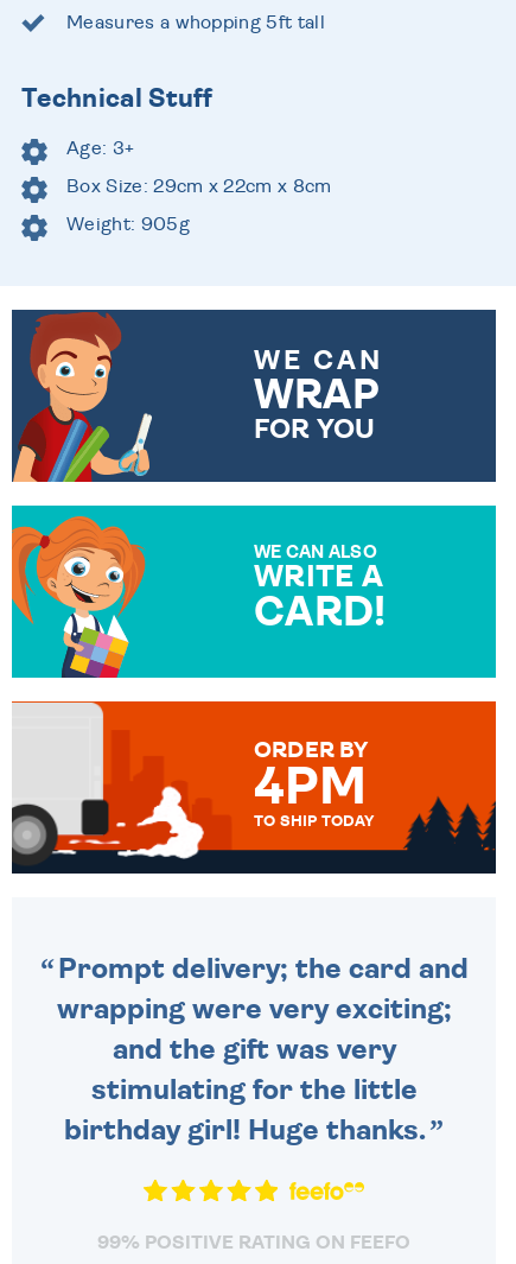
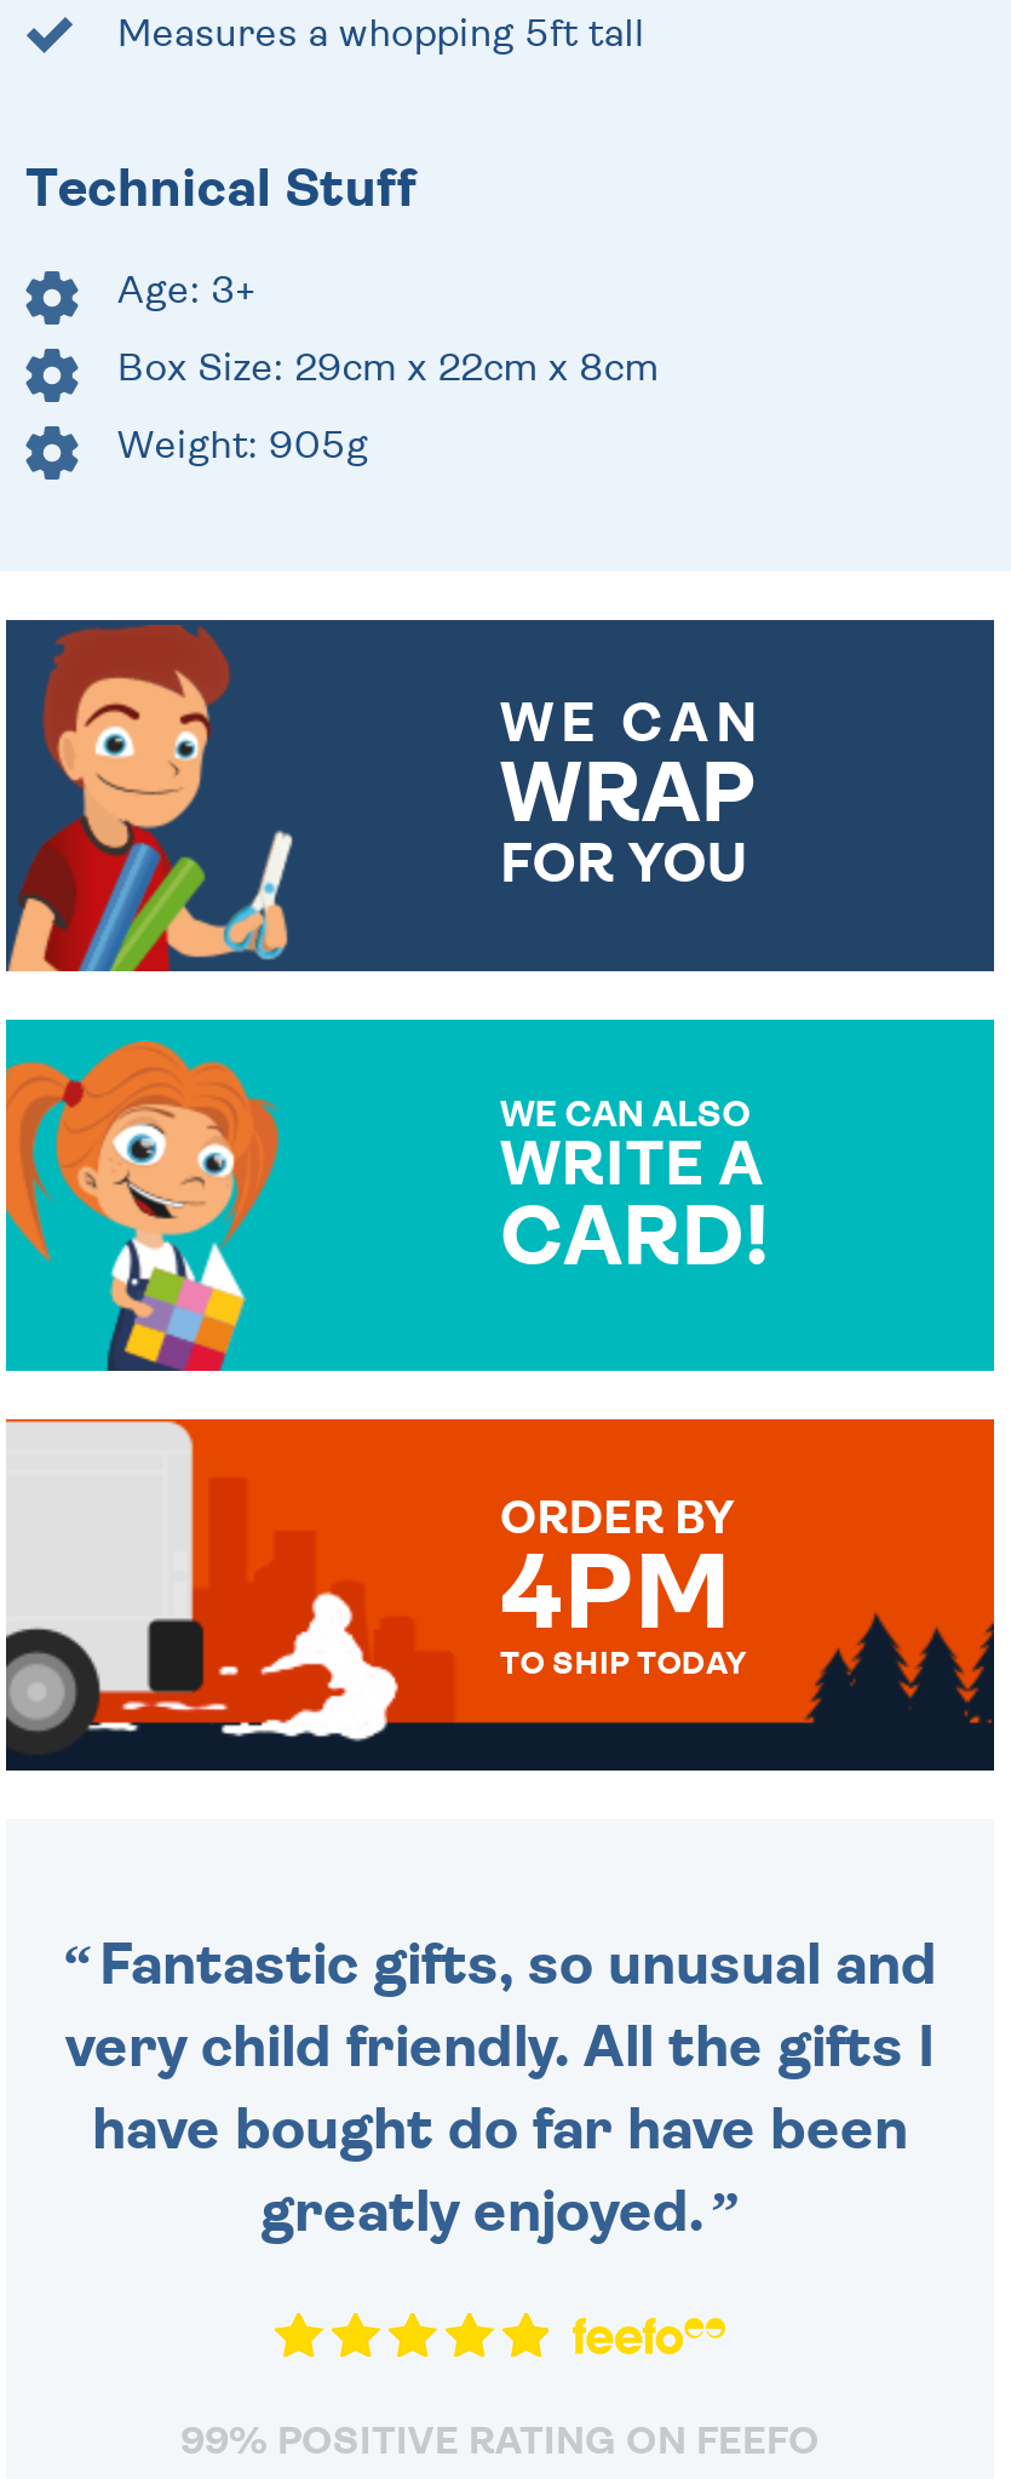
[56,955,468,1145] Prompt delivery; the card and | wrapping were very exciting; | and the gift was very | stimulating for the little | birthday girl! Huge thanks. -> [65,1938,937,2243] Fantastic gifts, so unusual and | very child friendly. All the gifts I | have bought do far have been | greatly enjoyed.

